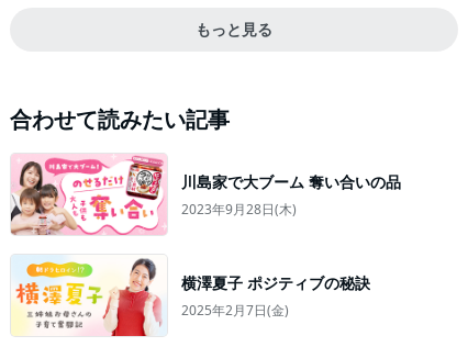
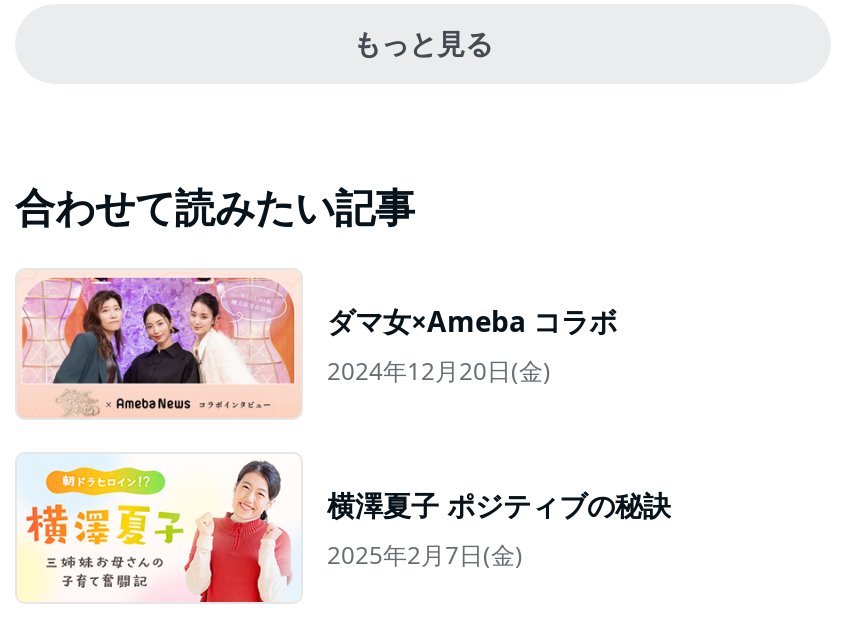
[10,155,401,235] [image] | 川島家で大ブーム 奪い合いの品 | 2023年9月28日(木) -> [17,274,617,416] [image] | ダマ女×Ameba コラボ | 2024年12月20日(金)

